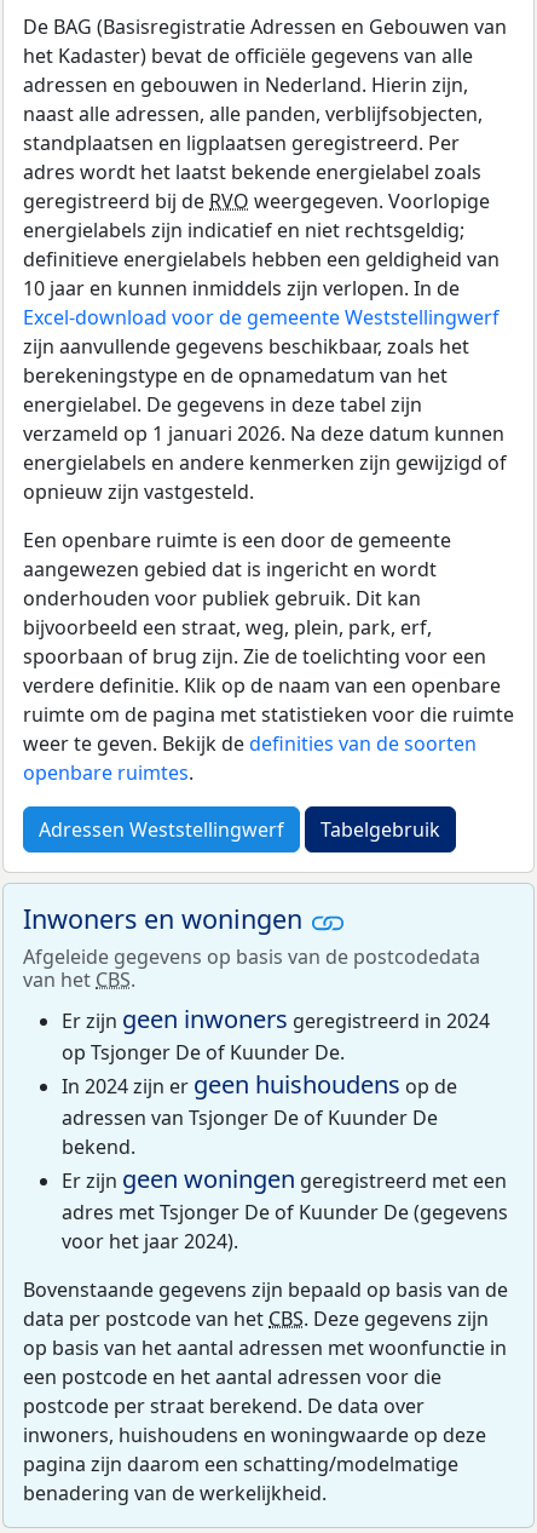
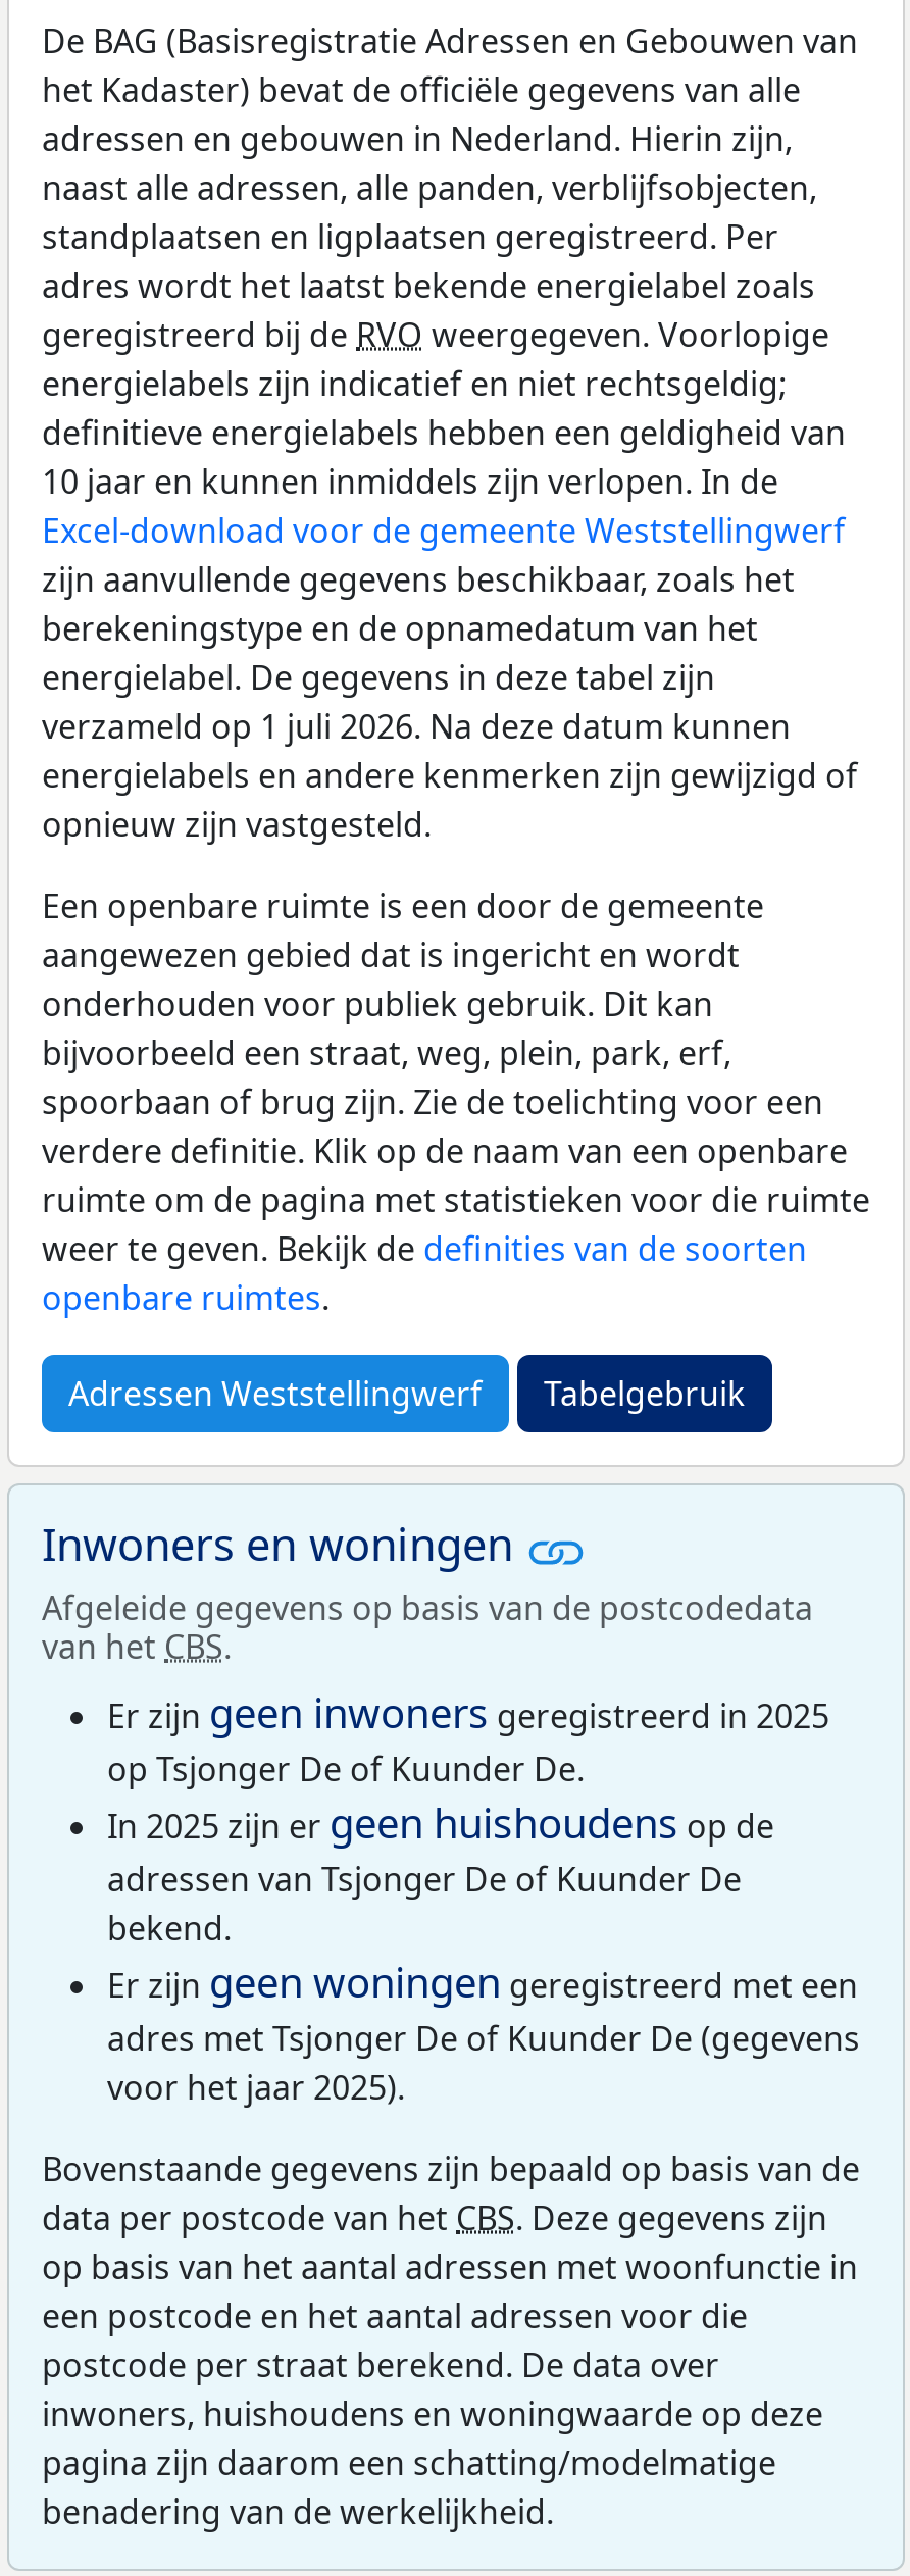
[23,421,504,447] verzameld op 1 januari 2026. Na deze datum kunnen -> [42,705,791,749] verzameld op 1 juli 2026. Na deze datum kunnen
[62,1002,490,1035] Er zijn geen inwoners geregistreerd in 2024 -> [107,1685,829,1740] Er zijn geen inwoners geregistreerd in 2025
[62,1068,457,1100] In 2024 zijn er geen huishoudens op de -> [107,1795,774,1850] In 2025 zijn er geen huishoudens op de
[62,1227,238,1254] voor het jaar 2024). -> [107,2064,405,2109] voor het jaar 2025).

